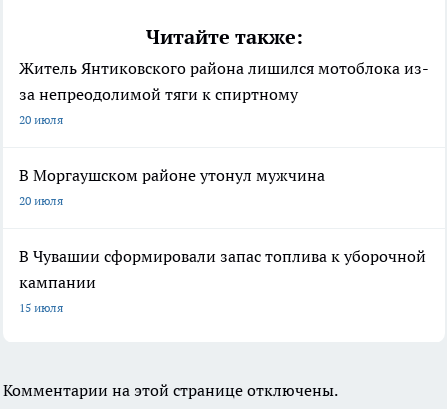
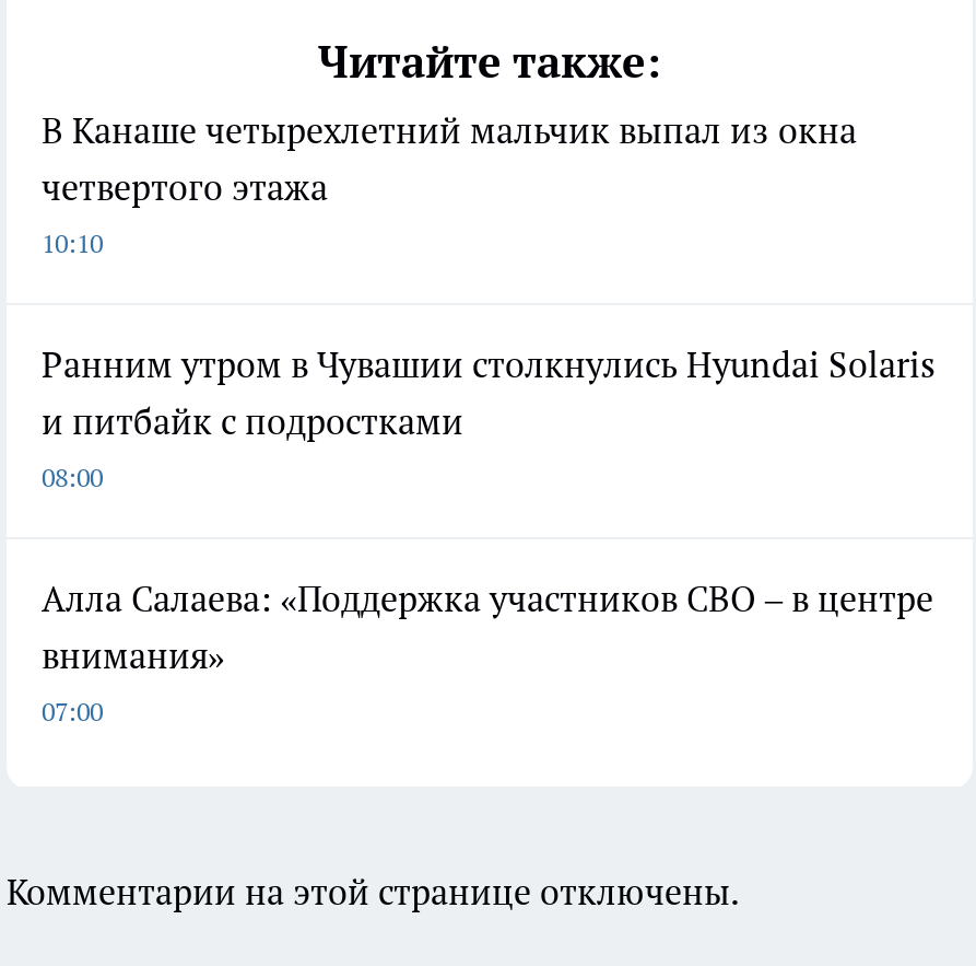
[19,58,429,127] Житель Янтиковского района лишился мотоблока из- | за непреодолимой тяги к спиртному | 20 июля -> [42,108,857,259] В Канаше четырехлетний мальчик выпал из окна | четвертого этажа | 10:10
[19,165,325,208] В Моргаушском районе утонул мужчина | 20 июля -> [42,342,936,493] Ранним утром в Чувашии столкнулись Hyundai Solaris | и питбайк с подростками | 08:00
[19,246,426,315] В Чувашии сформировали запас топлива к уборочной | кампании | 15 июля -> [42,576,933,727] Алла Салаева: «Поддержка участников СВО – в центре | внимания» | 07:00

